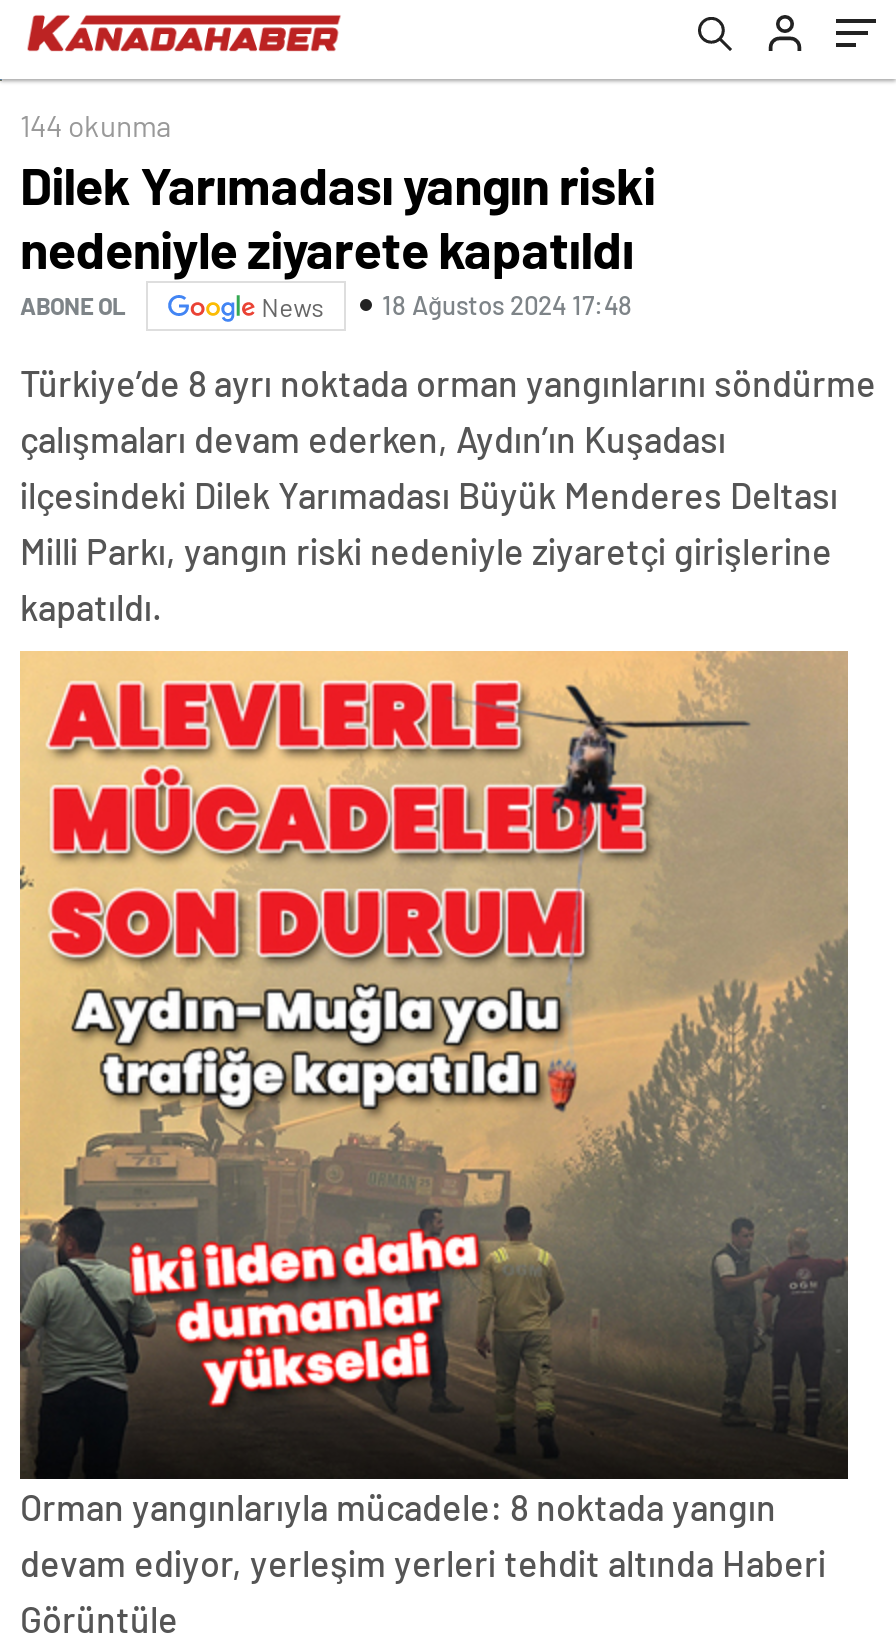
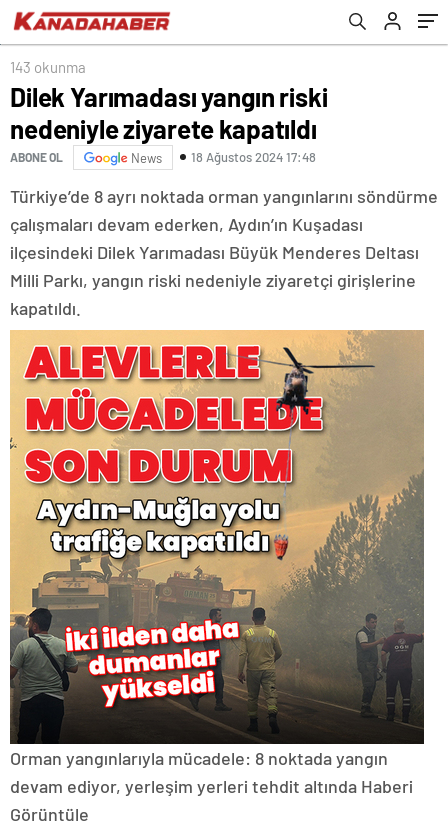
[20,106,172,142] 144 okunma -> [10,57,86,75] 143 okunma

